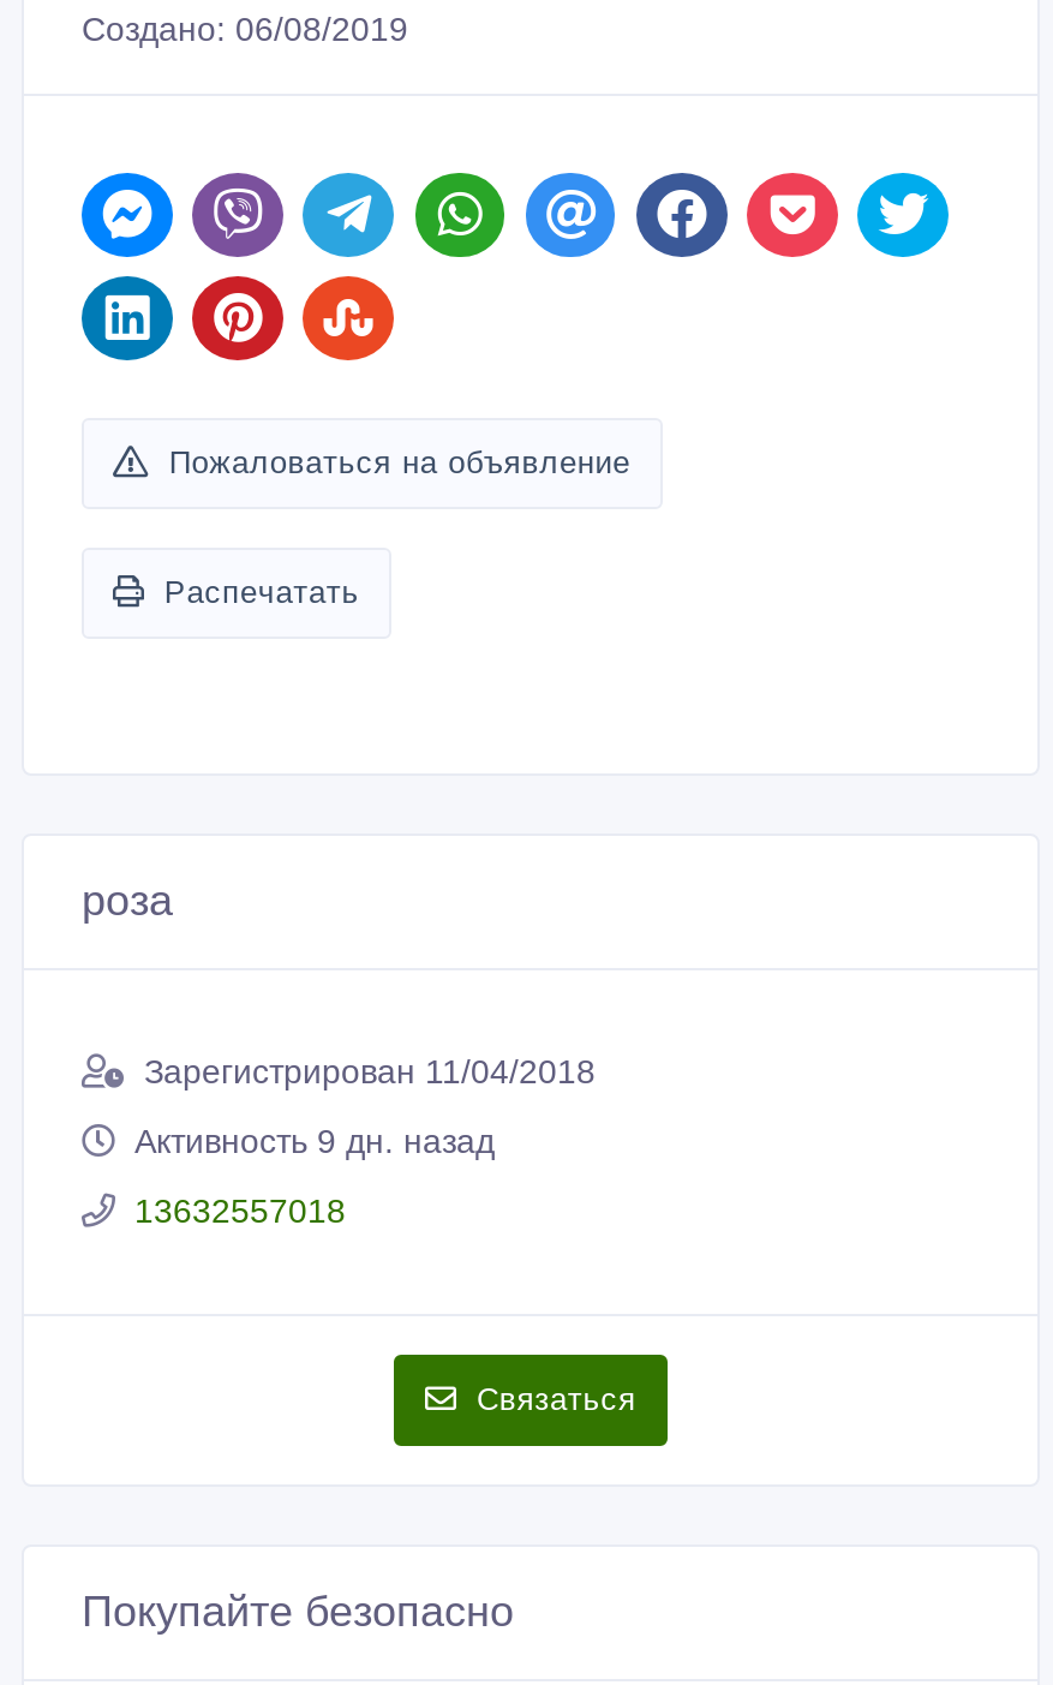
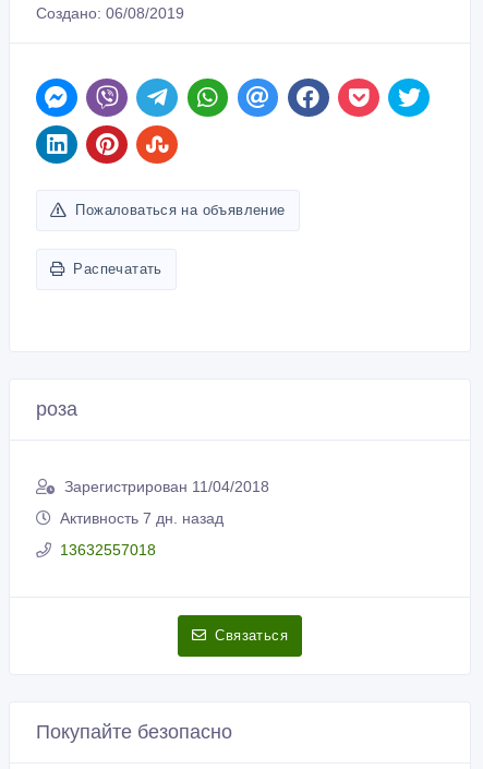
[134,1123,495,1161] Активность 9 дн. назад -> [60,510,224,527] Активность 7 дн. назад

